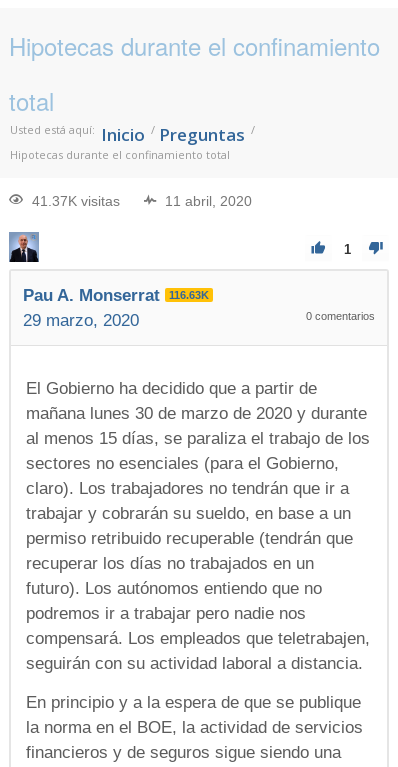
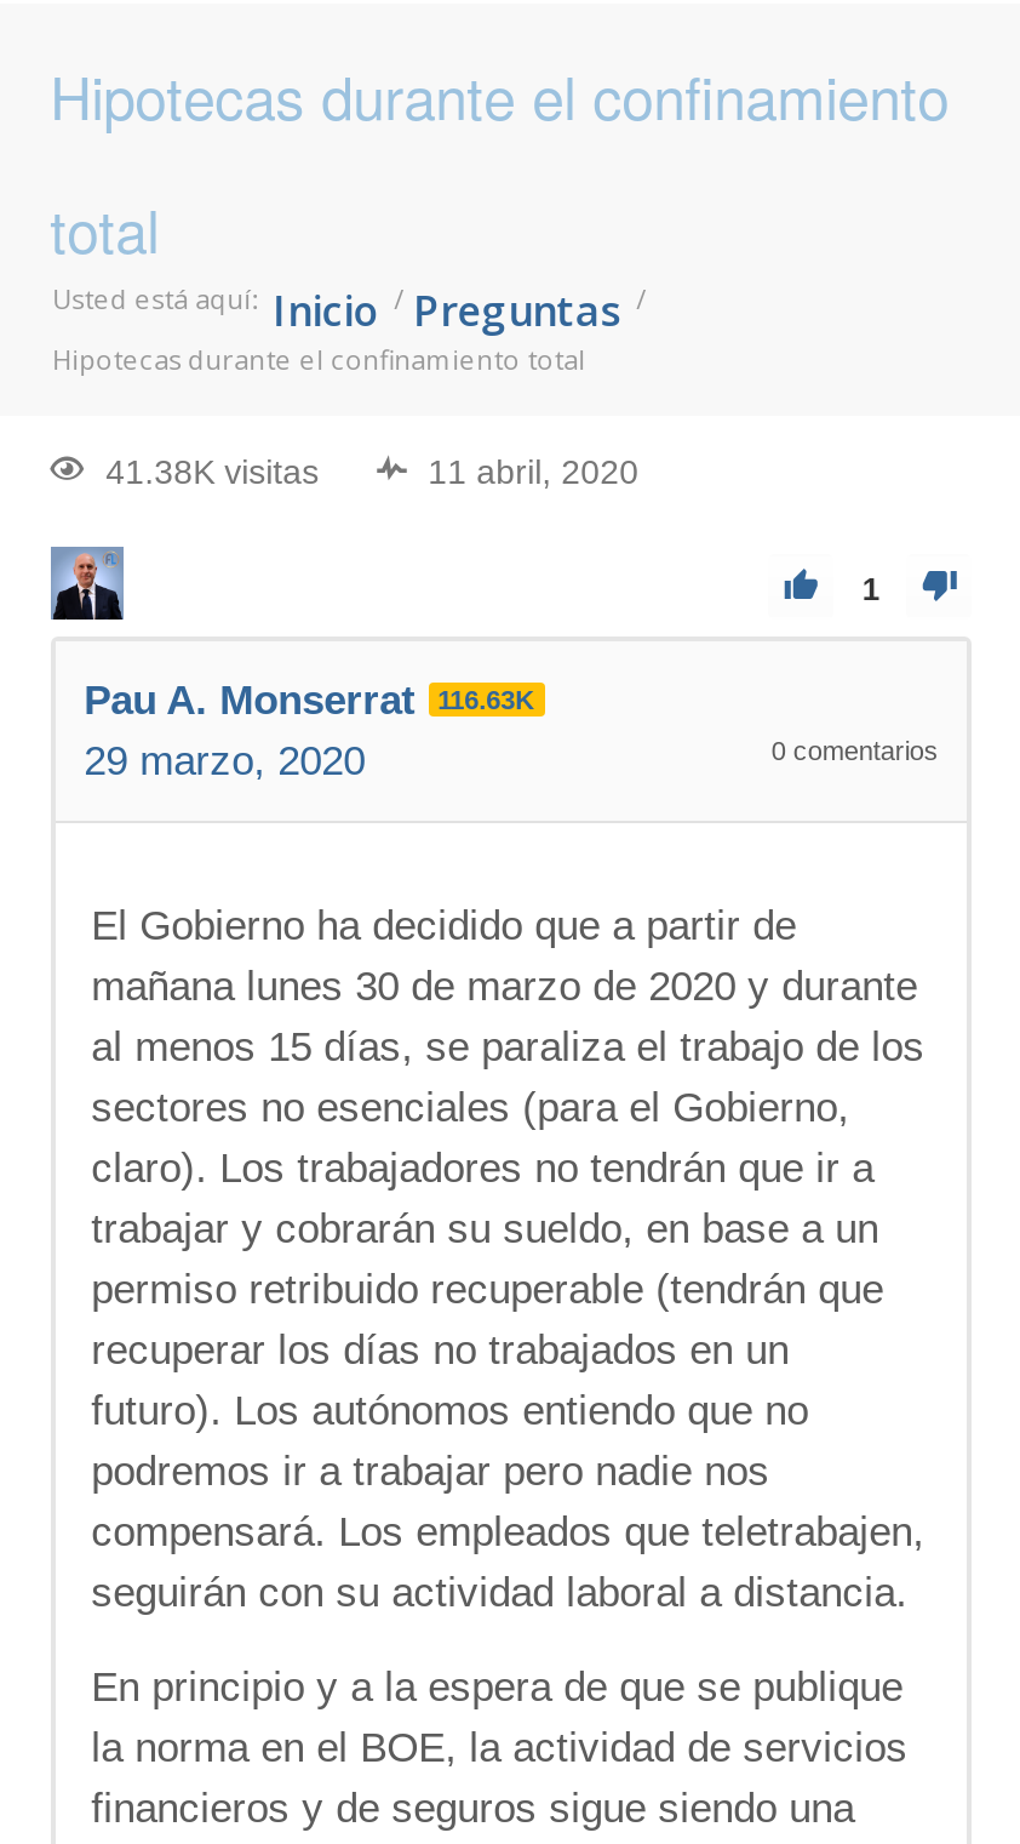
[32,193,120,209] 41.37K visitas -> [106,453,319,492] 41.38K visitas

